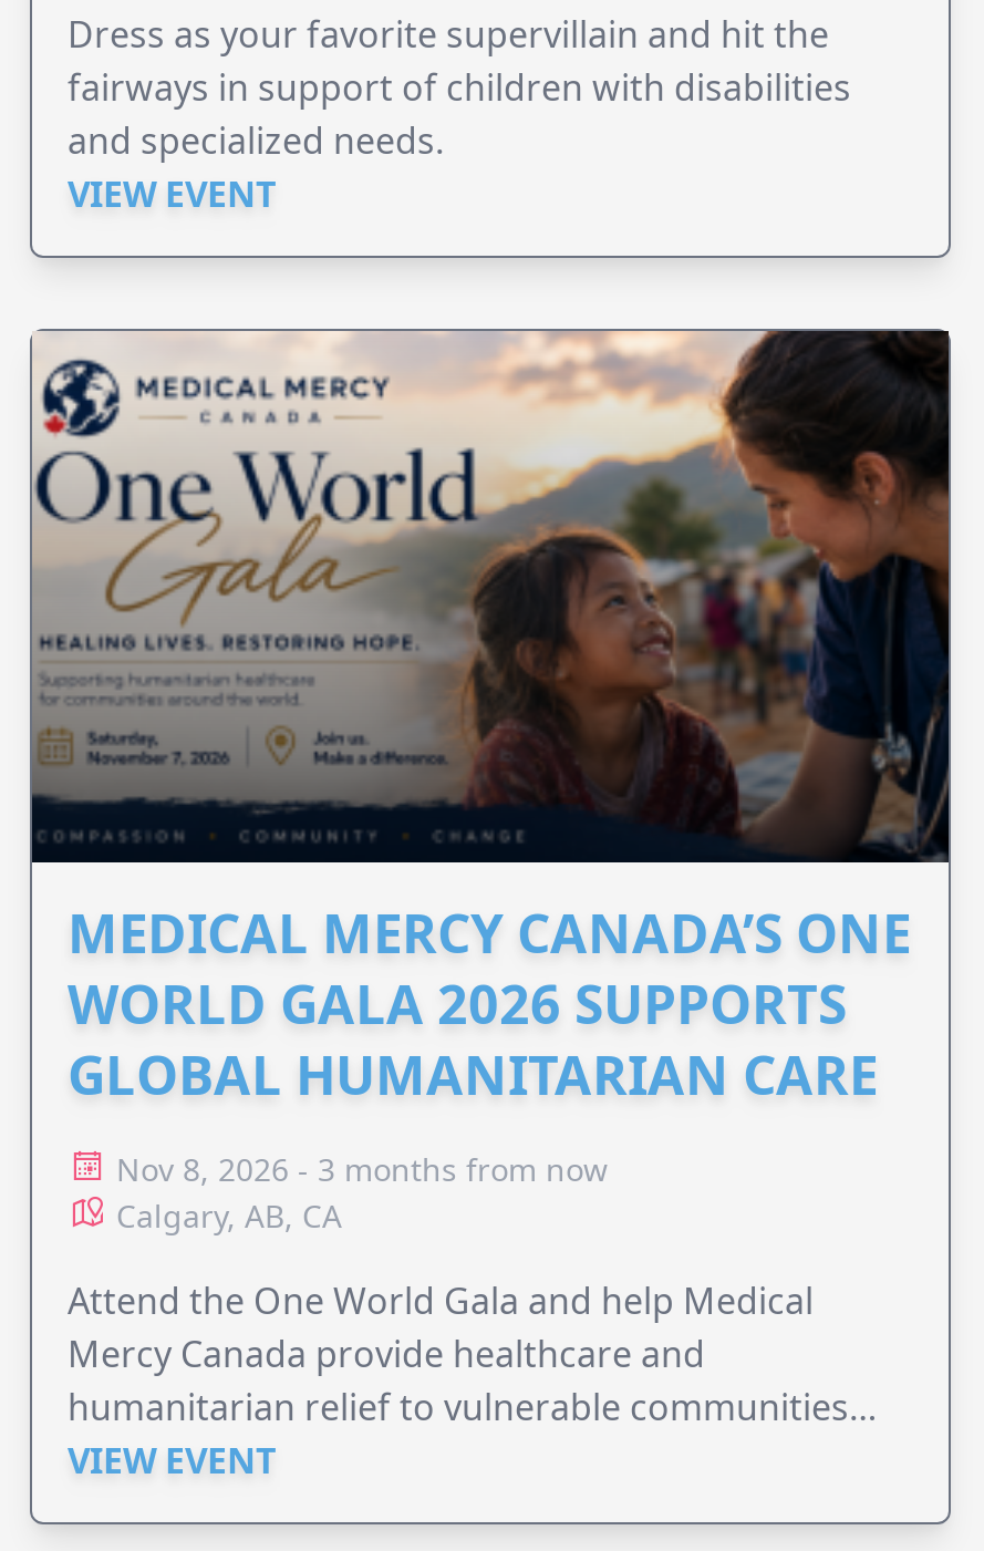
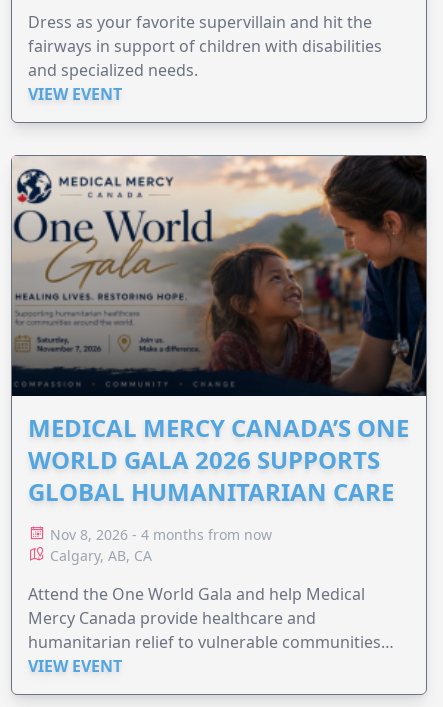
[116,1148,608,1190] Nov 8, 2026 - 3 months from now -> [50,525,272,544] Nov 8, 2026 - 4 months from now

